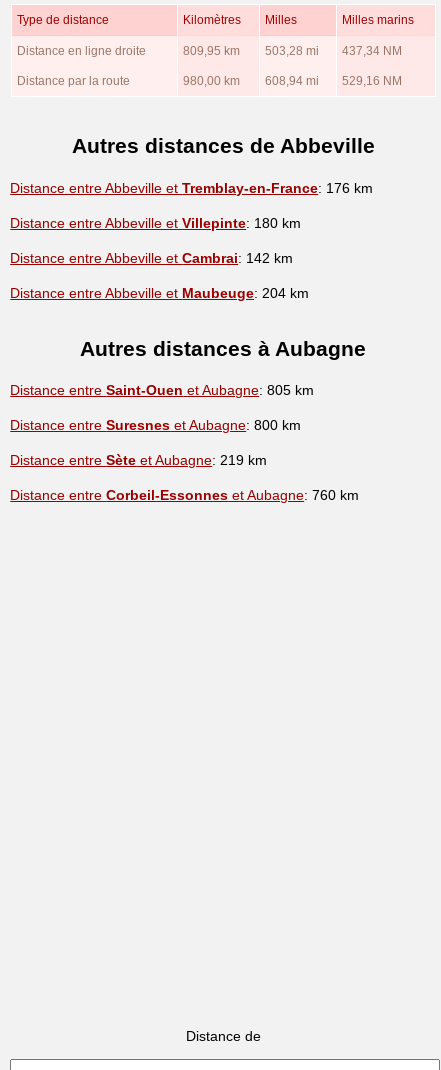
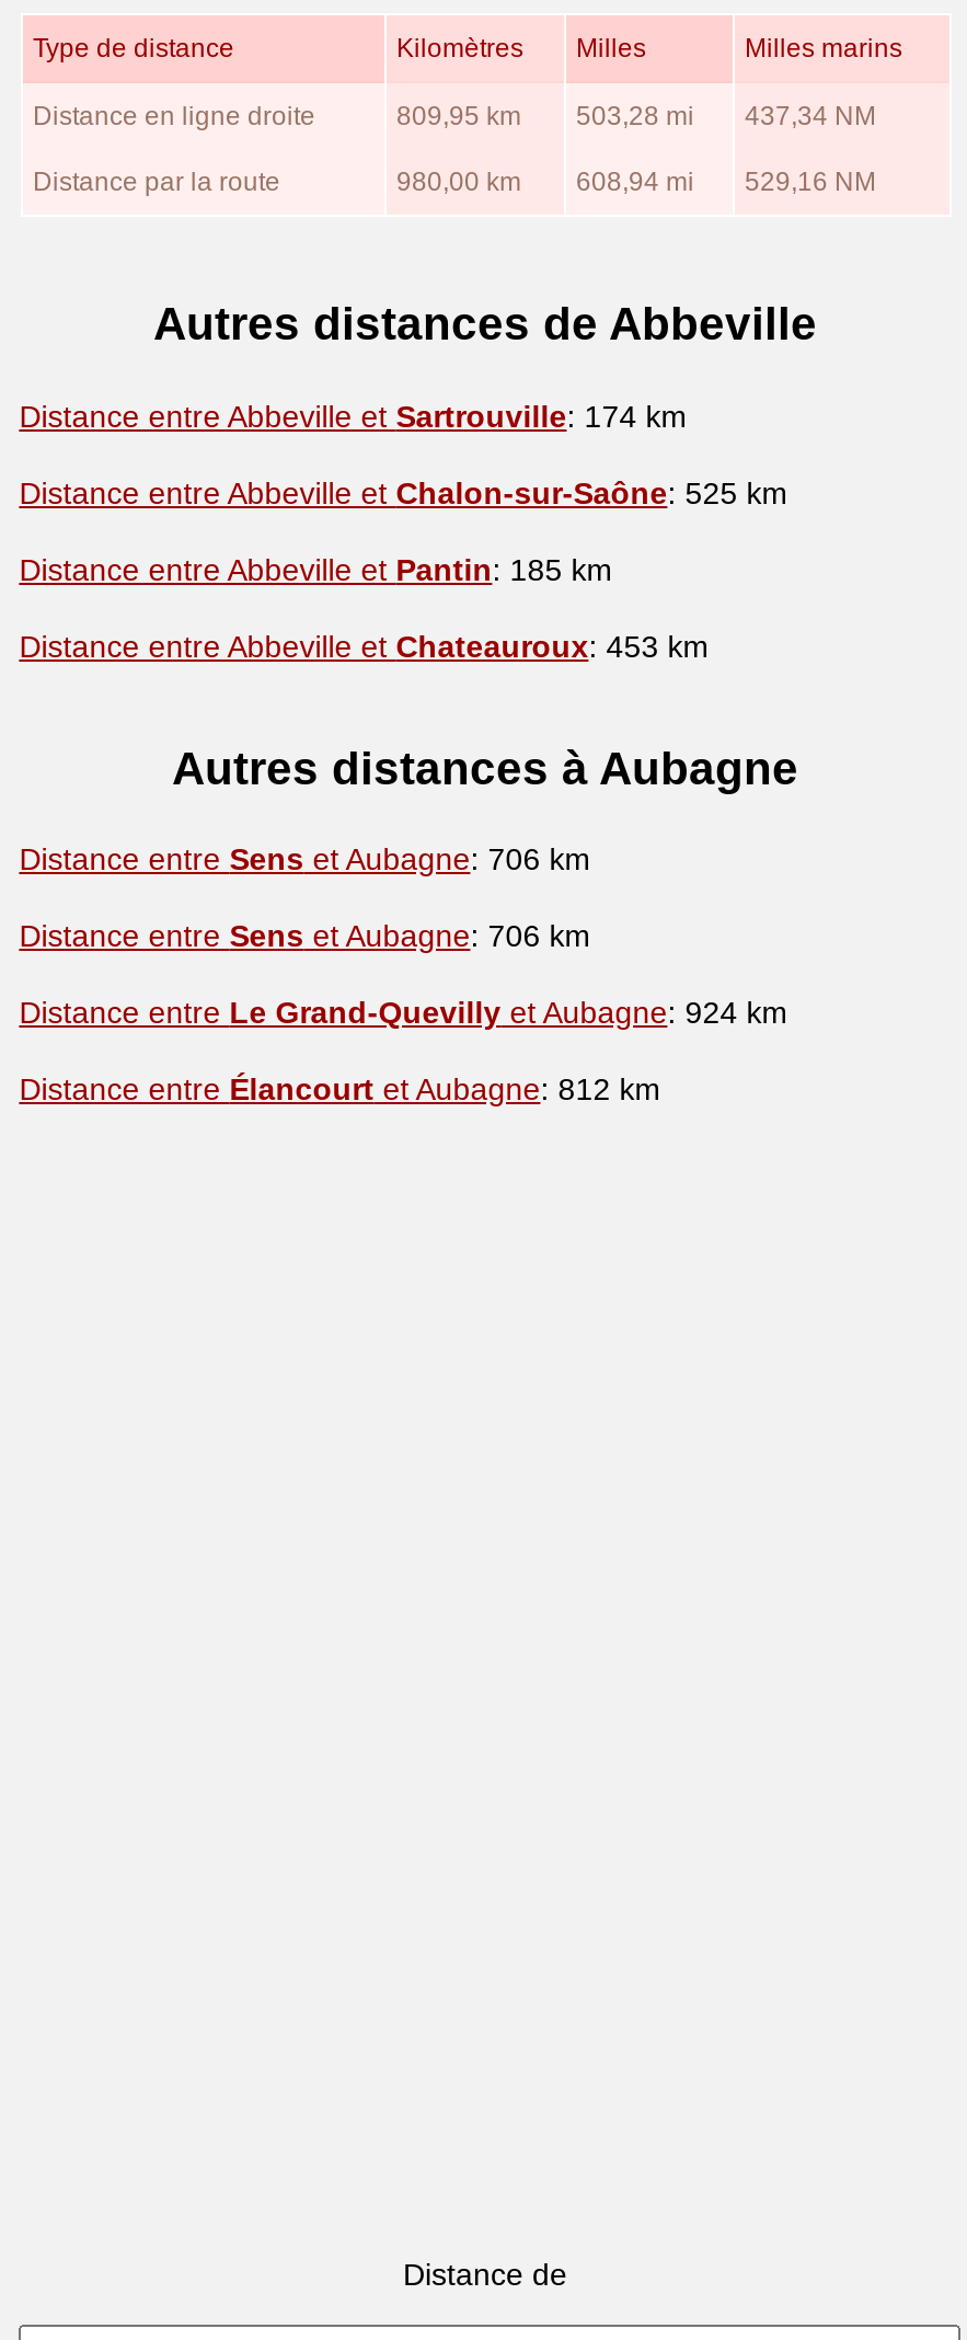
[10,180,373,196] Distance entre Abbeville et Tremblay-en-France: 176 km -> [19,398,687,433] Distance entre Abbeville et Sartrouville: 174 km
[10,215,301,231] Distance entre Abbeville et Villepinte: 180 km -> [19,475,788,510] Distance entre Abbeville et Chalon-sur-Saône: 525 km
[10,250,293,266] Distance entre Abbeville et Cambrai: 142 km -> [19,551,613,586] Distance entre Abbeville et Pantin: 185 km
[10,285,309,301] Distance entre Abbeville et Maubeuge: 204 km -> [19,628,709,663] Distance entre Abbeville et Chateauroux: 453 km
[10,382,314,398] Distance entre Saint-Ouen et Aubagne: 805 km -> [19,842,591,877] Distance entre Sens et Aubagne: 706 km
[10,417,301,433] Distance entre Suresnes et Aubagne: 800 km -> [19,919,591,954] Distance entre Sens et Aubagne: 706 km
[10,452,267,468] Distance entre Sète et Aubagne: 219 km -> [19,996,788,1031] Distance entre Le Grand-Quevilly et Aubagne: 924 km
[10,487,359,503] Distance entre Corbeil-Essonnes et Aubagne: 760 km -> [19,1072,661,1107] Distance entre Élancourt et Aubagne: 812 km

